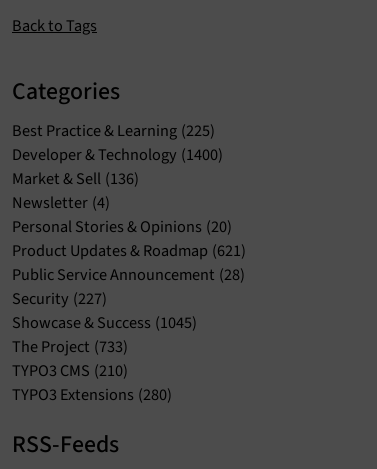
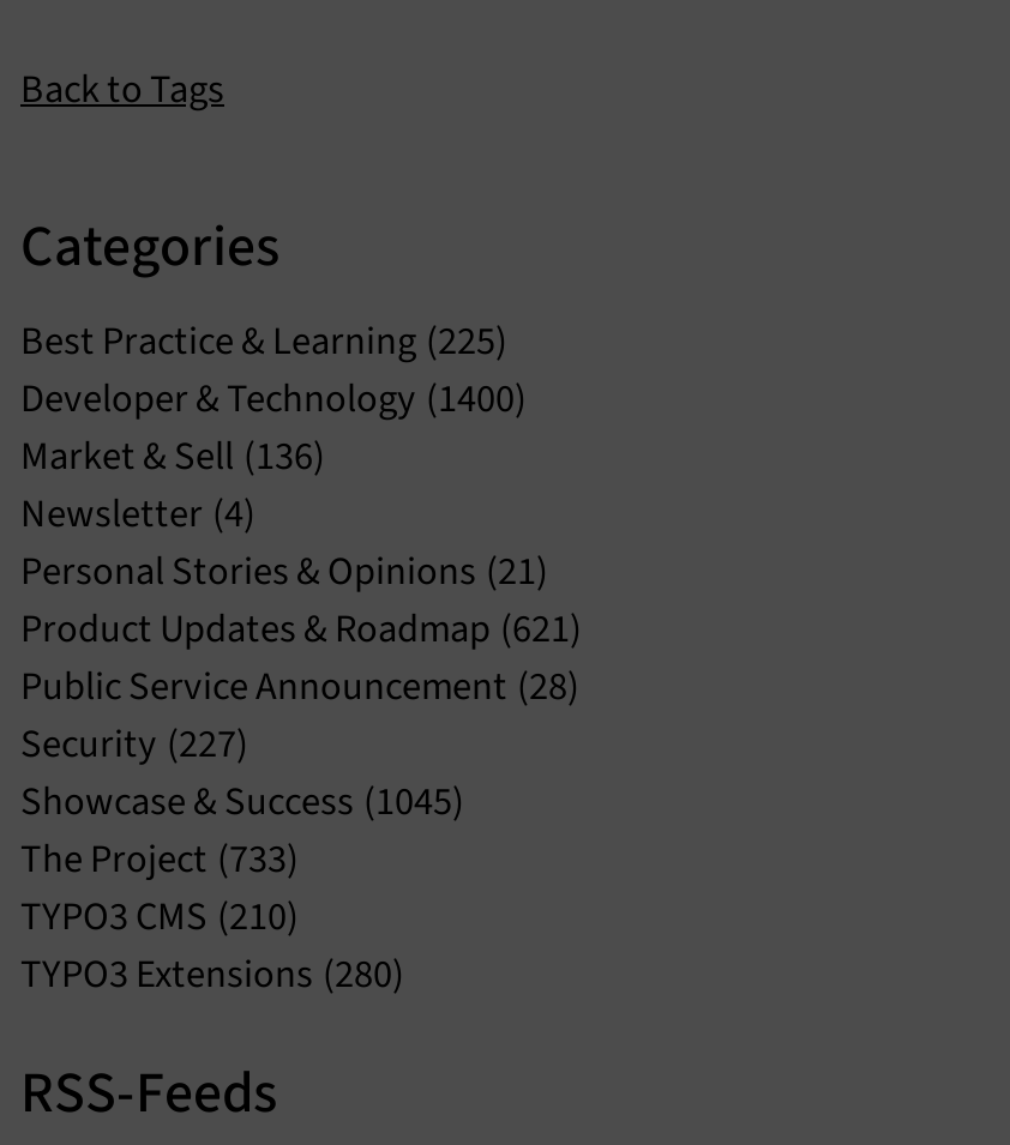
[12,215,227,239] Personal Stories & Opinions 20 -> [20,543,536,600] Personal Stories & Opinions 21

